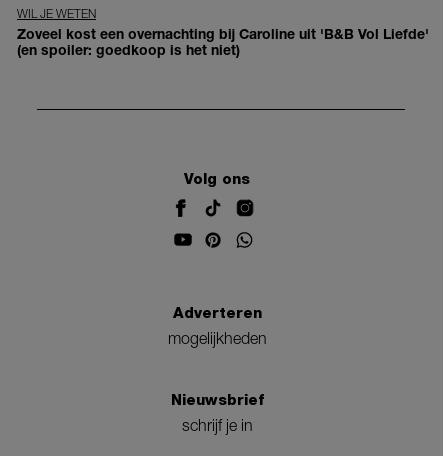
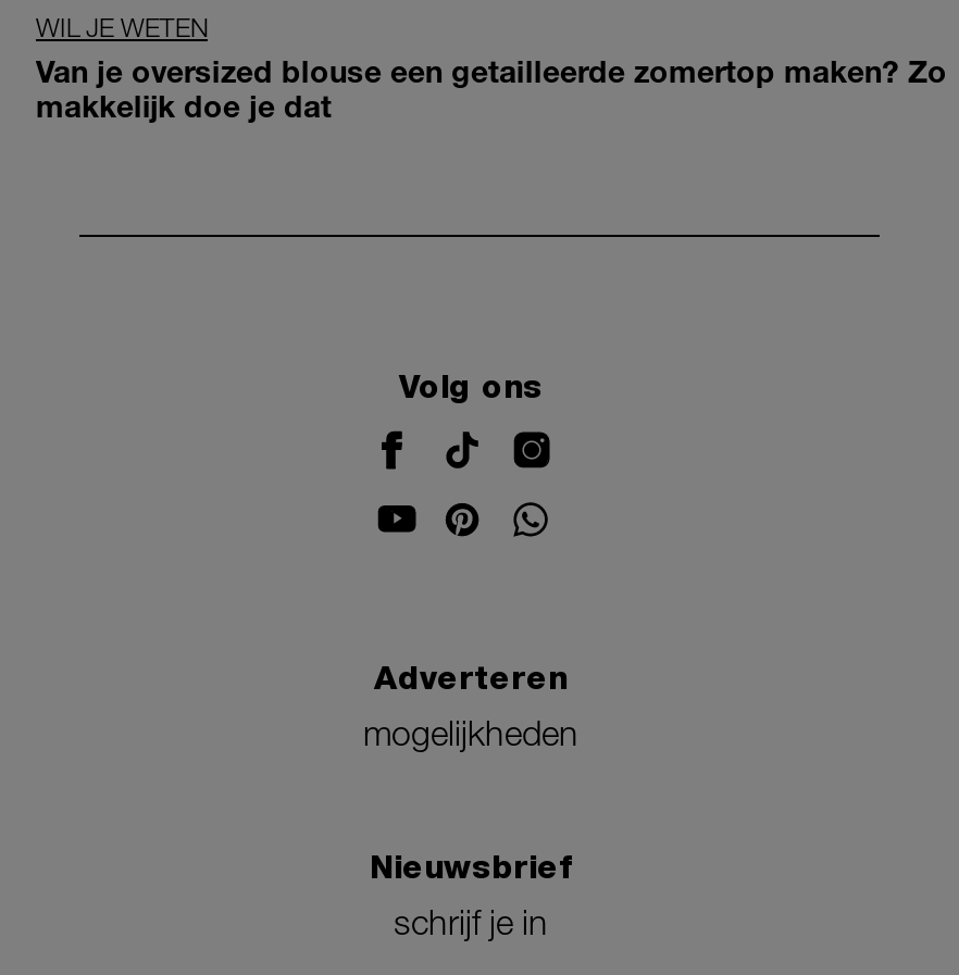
[17,25,429,58] Zoveel kost een overnachting bij Caroline uit 'B&B Vol Liefde' | (en spoiler: goedkoop is het niet) -> [36,52,947,124] Van je oversized blouse een getailleerde zomertop maken? Zo | makkelijk doe je dat

